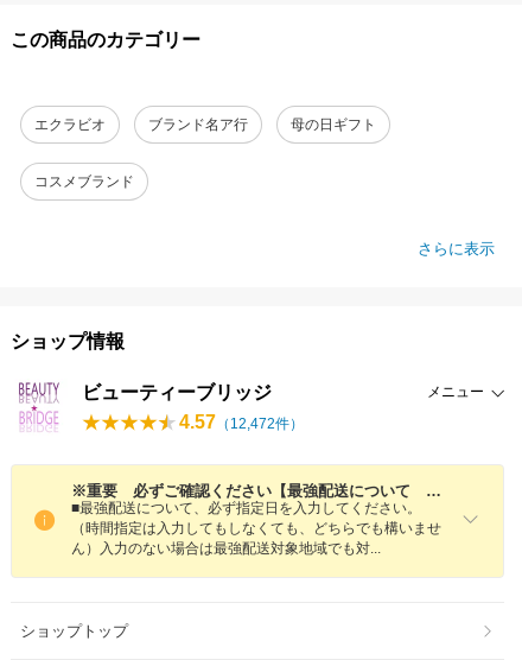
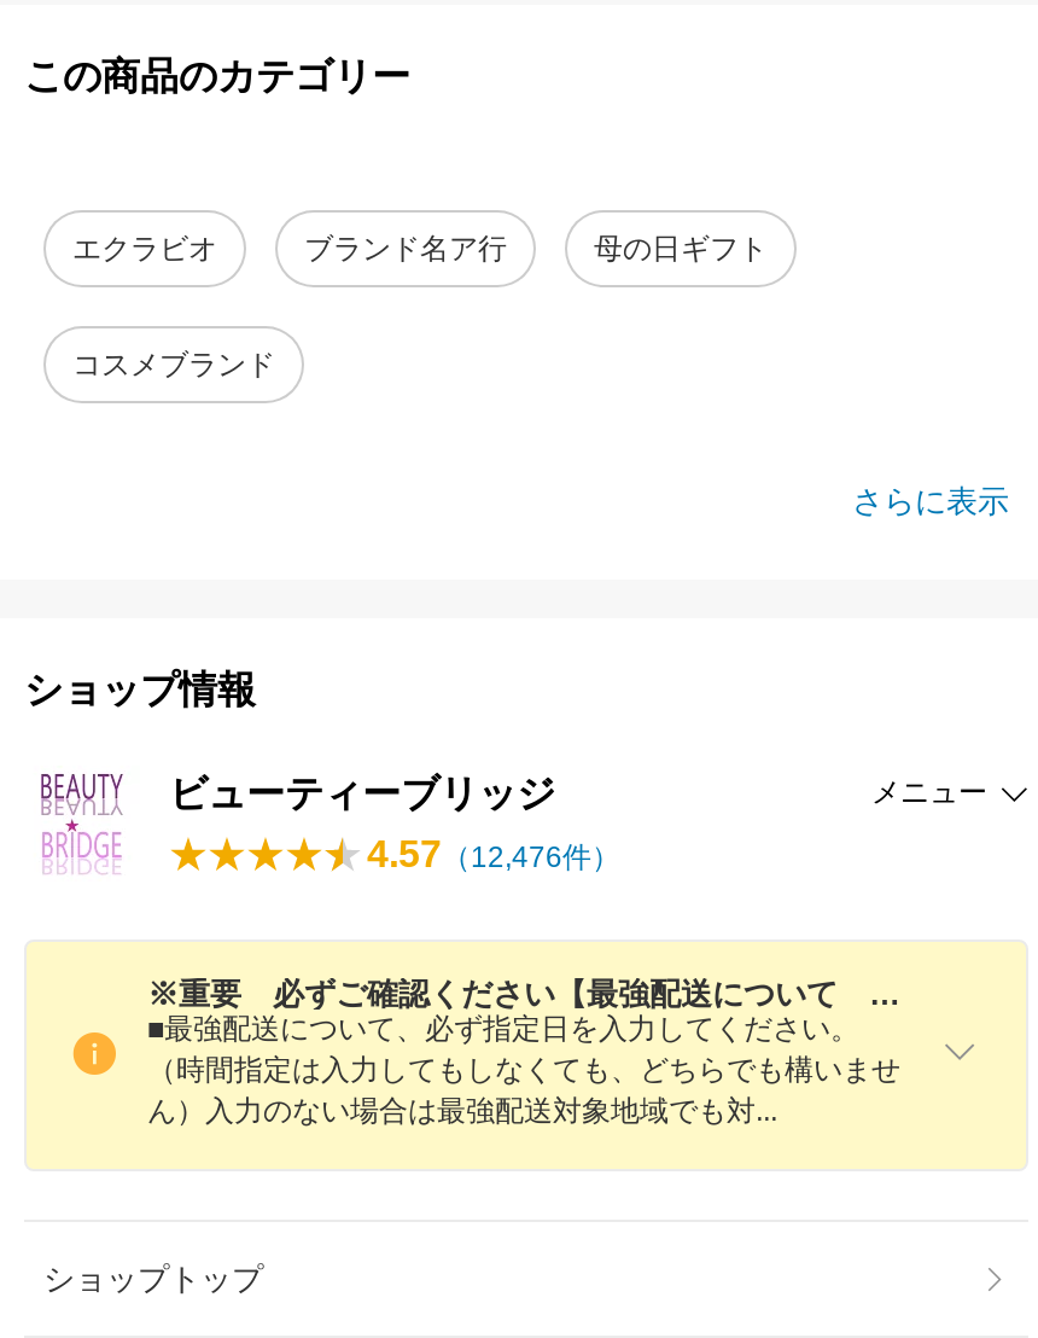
[179,412,304,432] 4.57（12,472件） -> [367,834,620,875] 4.57（12,476件）

